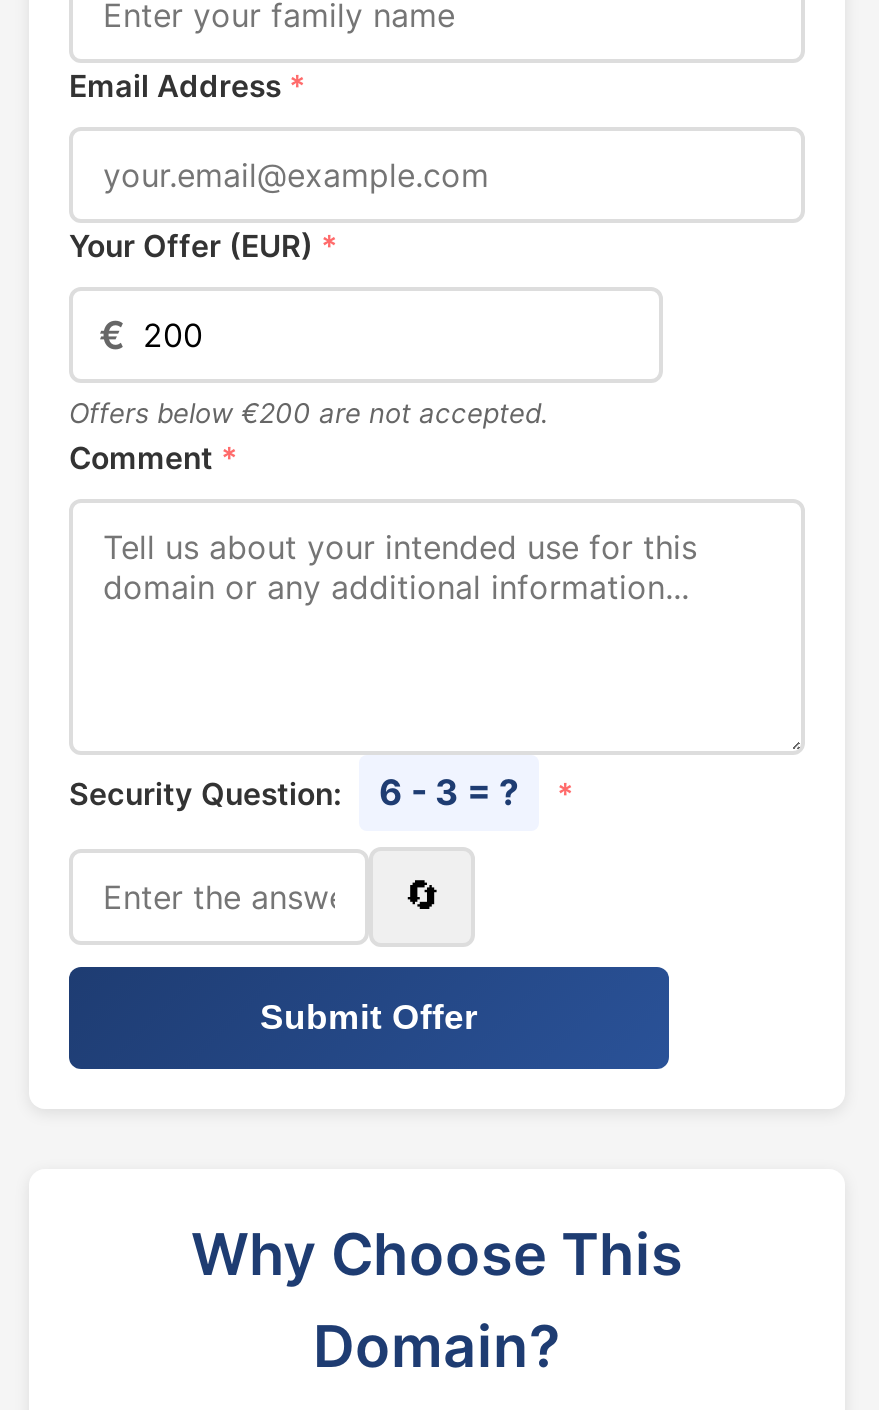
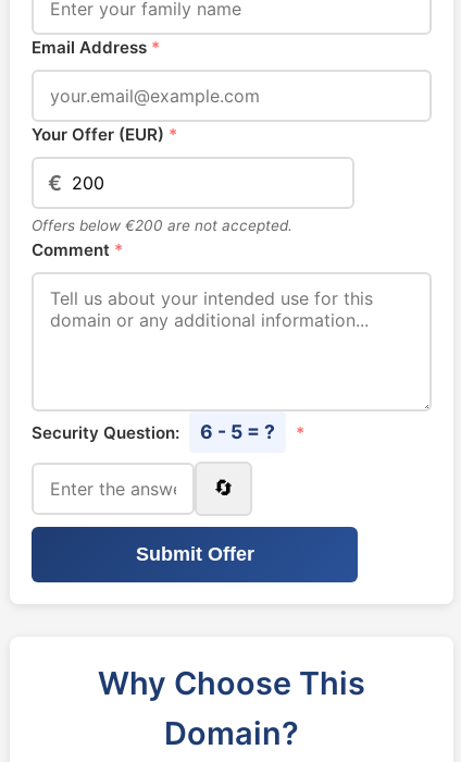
[379,771,519,813] 6 - 3 = ? -> [200,420,275,443] 6 - 5 = ?

